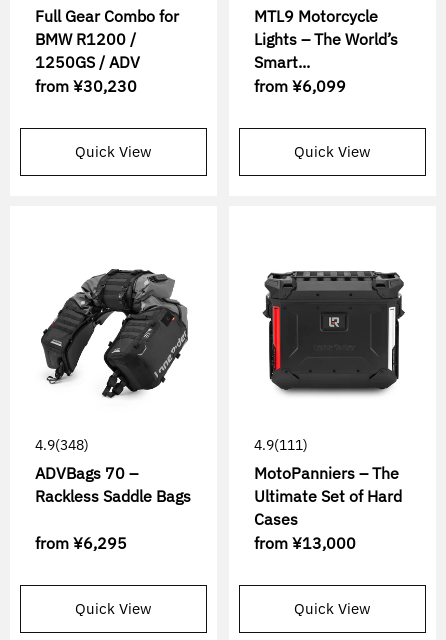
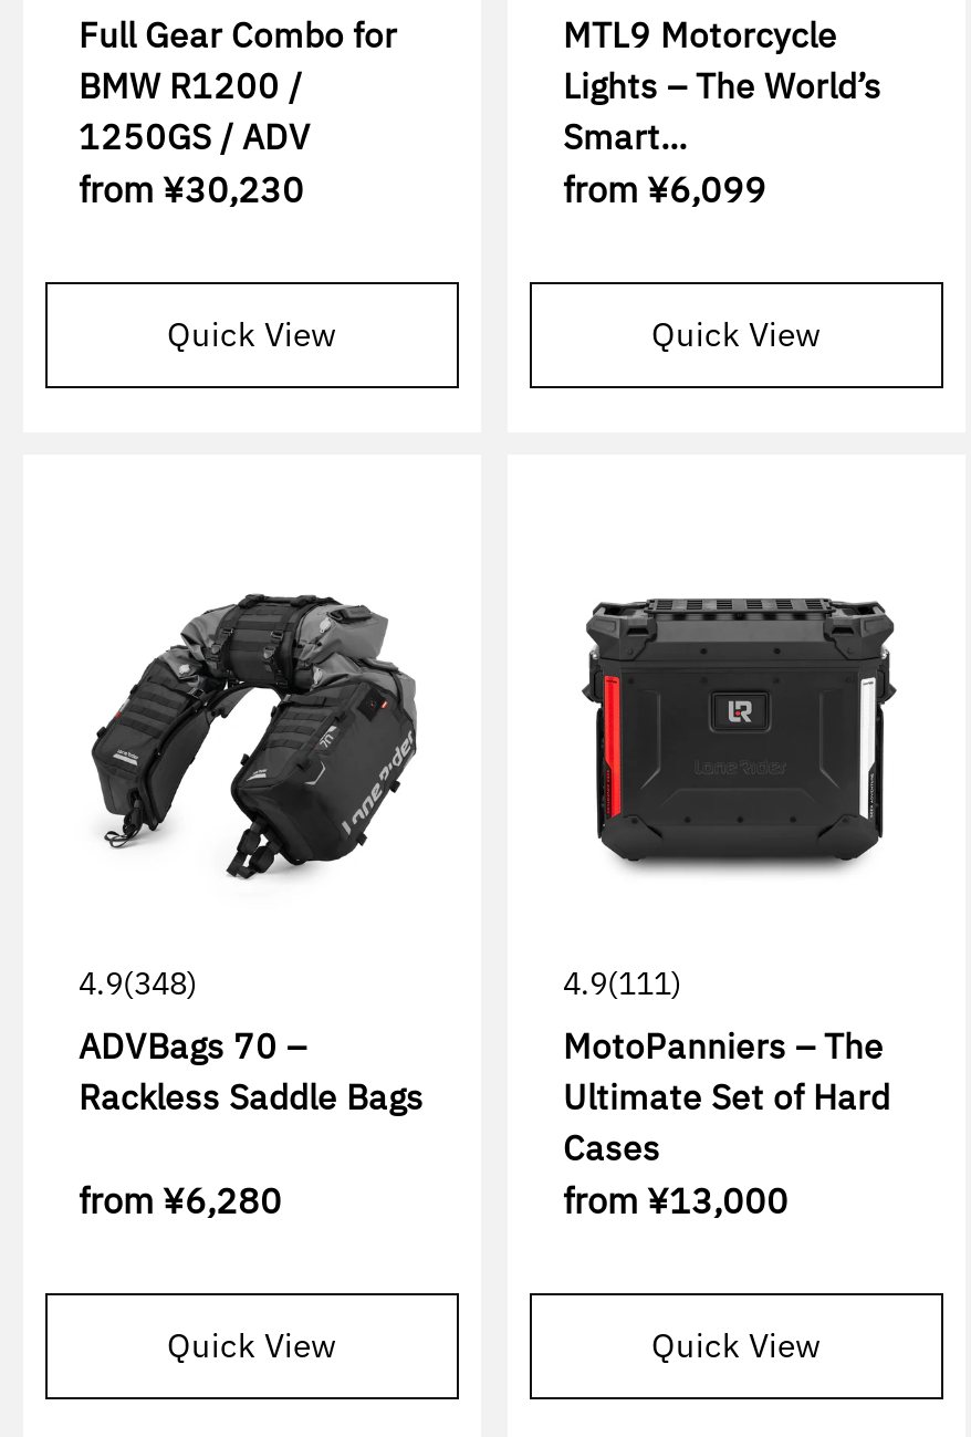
[35,533,127,553] from ¥6,295 -> [79,1178,282,1222] from ¥6,280

